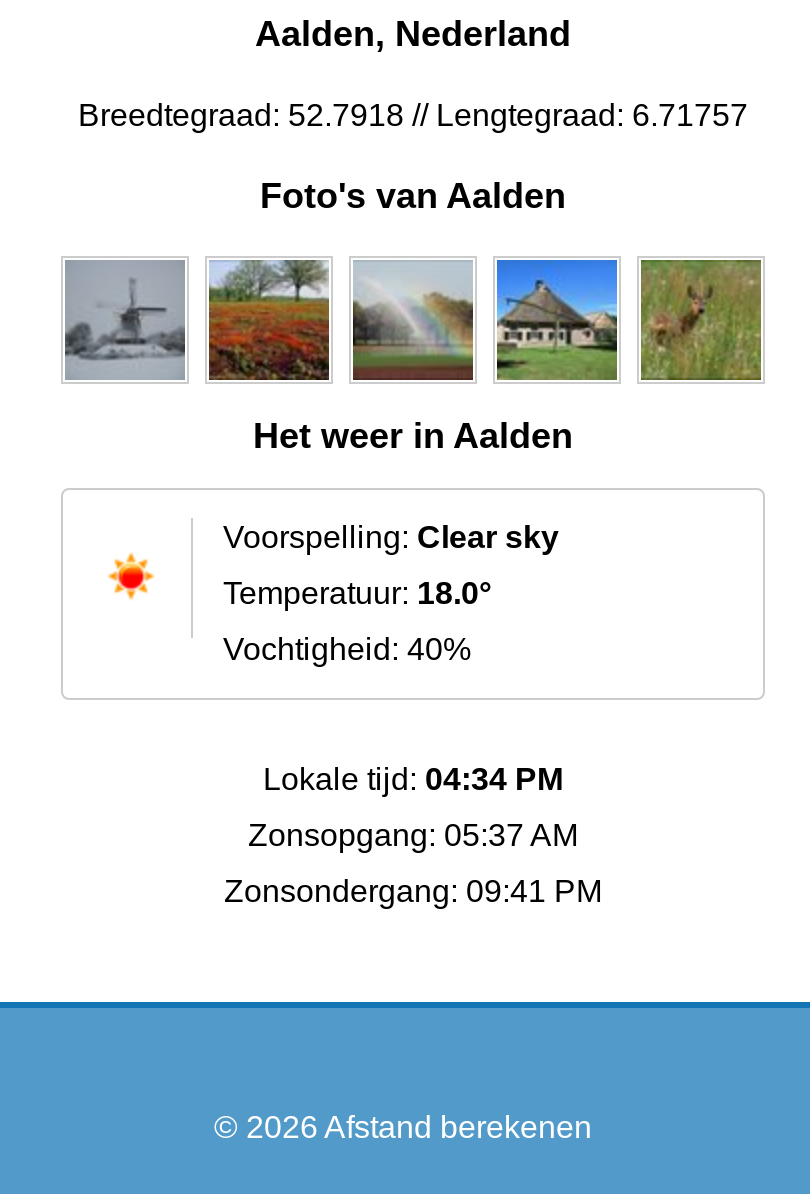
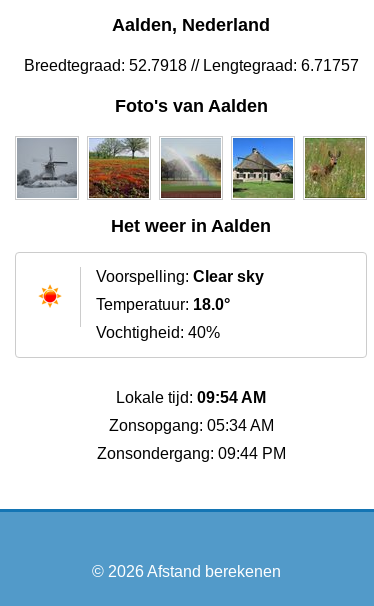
[263,762,563,796] Lokale tijd: 04:34 PM -> [116,389,266,406] Lokale tijd: 09:54 AM
[248,818,578,852] Zonsopgang: 05:37 AM -> [108,417,273,434] Zonsopgang: 05:34 AM
[224,874,602,908] Zonsondergang: 09:41 PM -> [96,445,285,462] Zonsondergang: 09:44 PM

